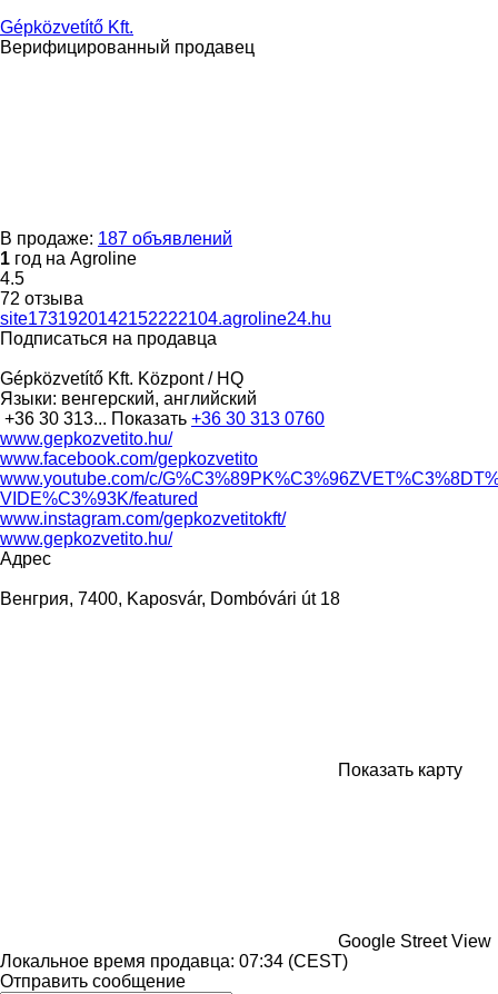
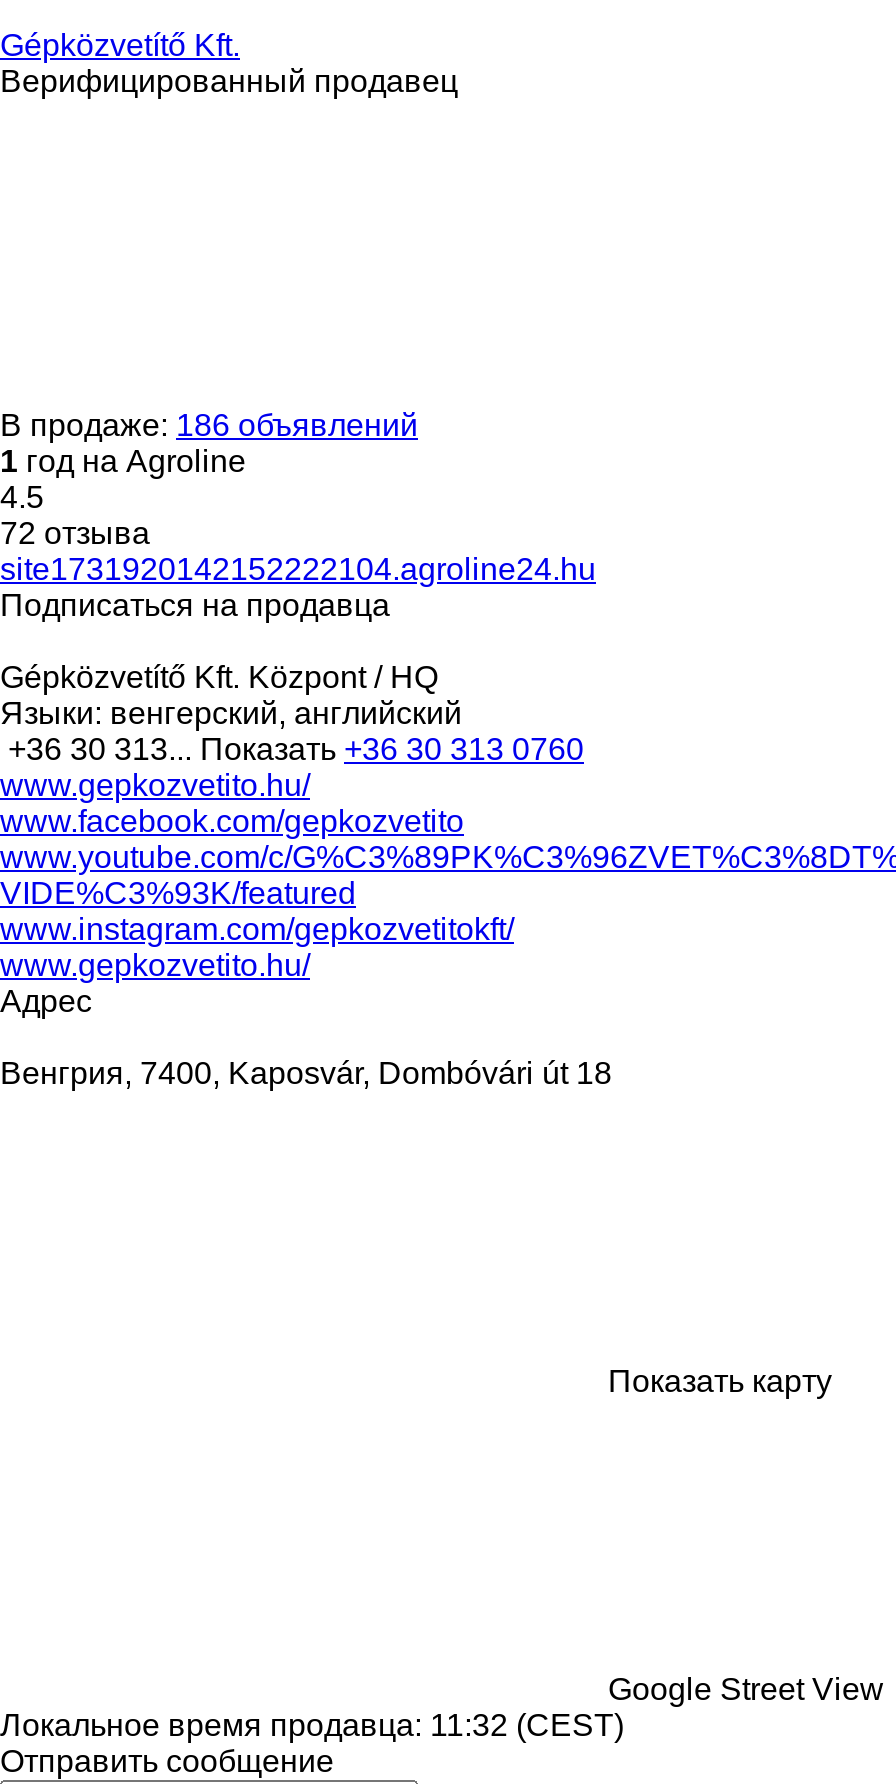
[0,228,232,247] В продаже: 187 объявлений -> [0,407,418,441] В продаже: 186 объявлений
[0,951,348,970] Локальное время продавца: 07:34 (CEST) -> [0,1707,624,1741] Локальное время продавца: 11:32 (CEST)

